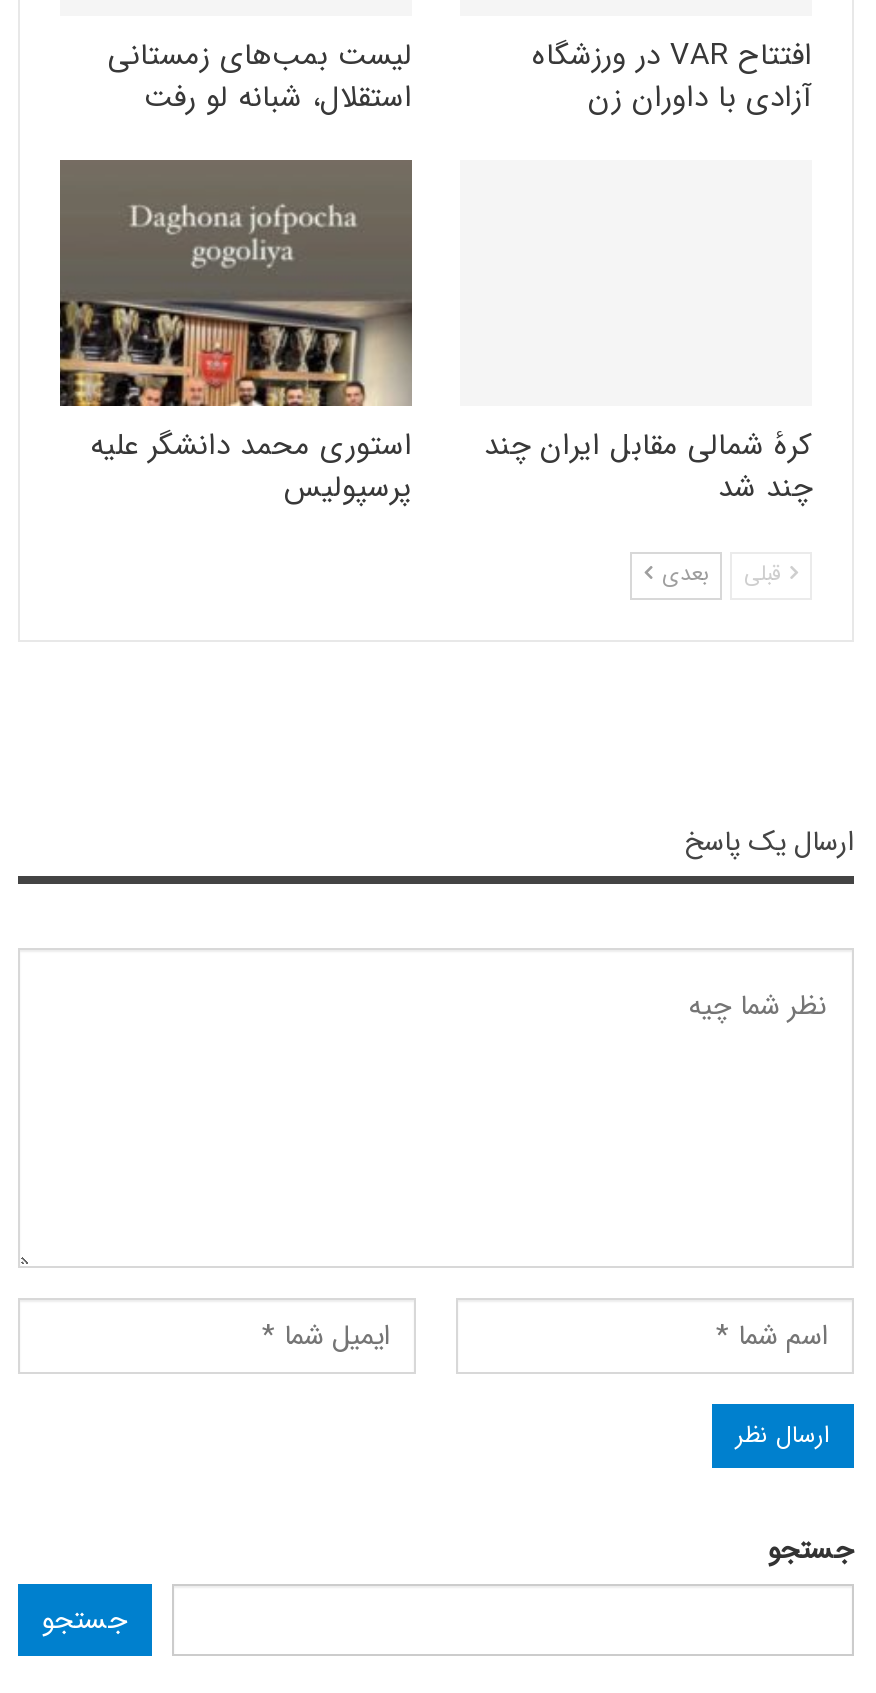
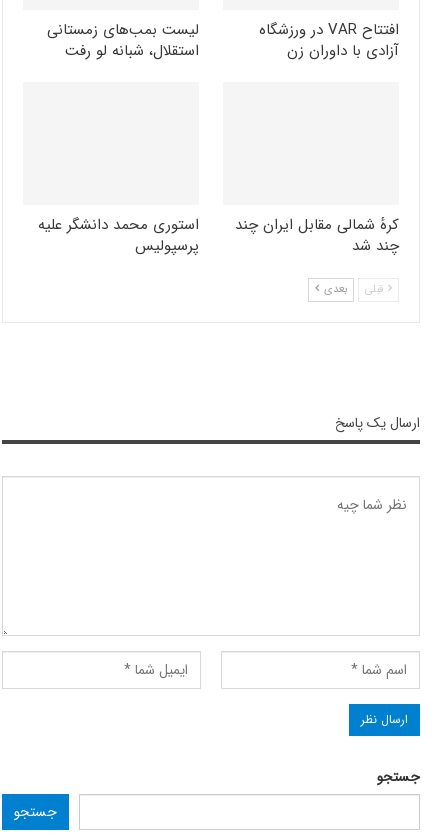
[58,158,414,408] [image] -> none

